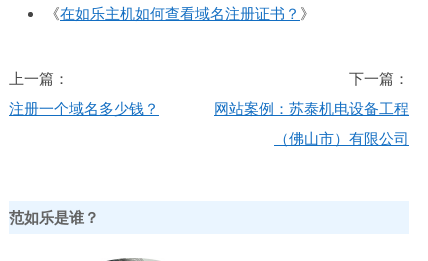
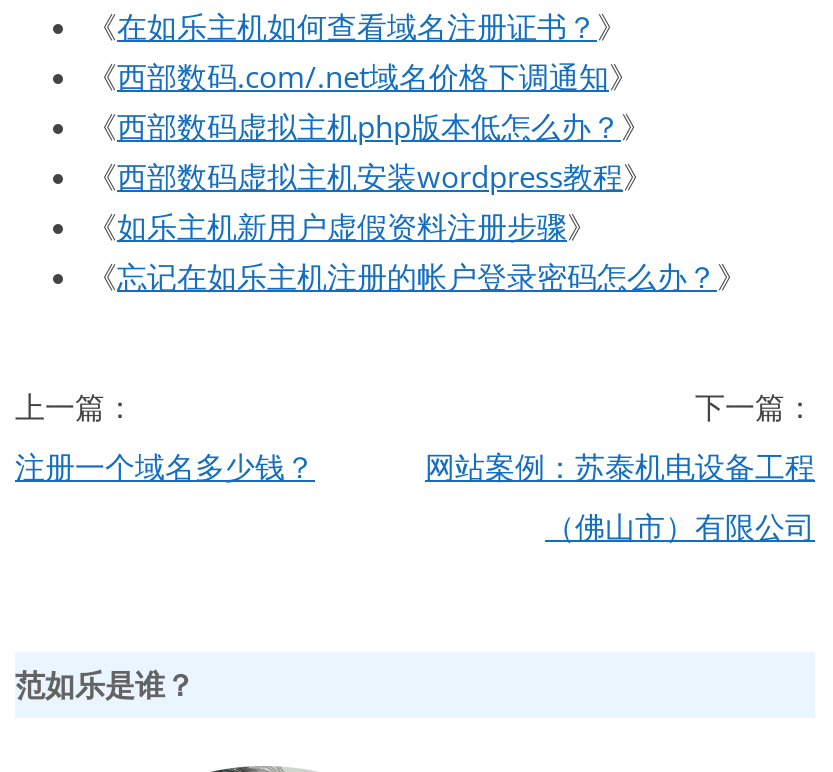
none -> [87,57,747,297] 《西部数码.com/.net域名价格下调通知》 | 《西部数码虚拟主机php版本低怎么办？》 | 《西部数码虚拟主机安装wordpress教程》 | 《如乐主机新用户虚假资料注册步骤》 | 《忘记在如乐主机注册的帐户登录密码怎么办？》

